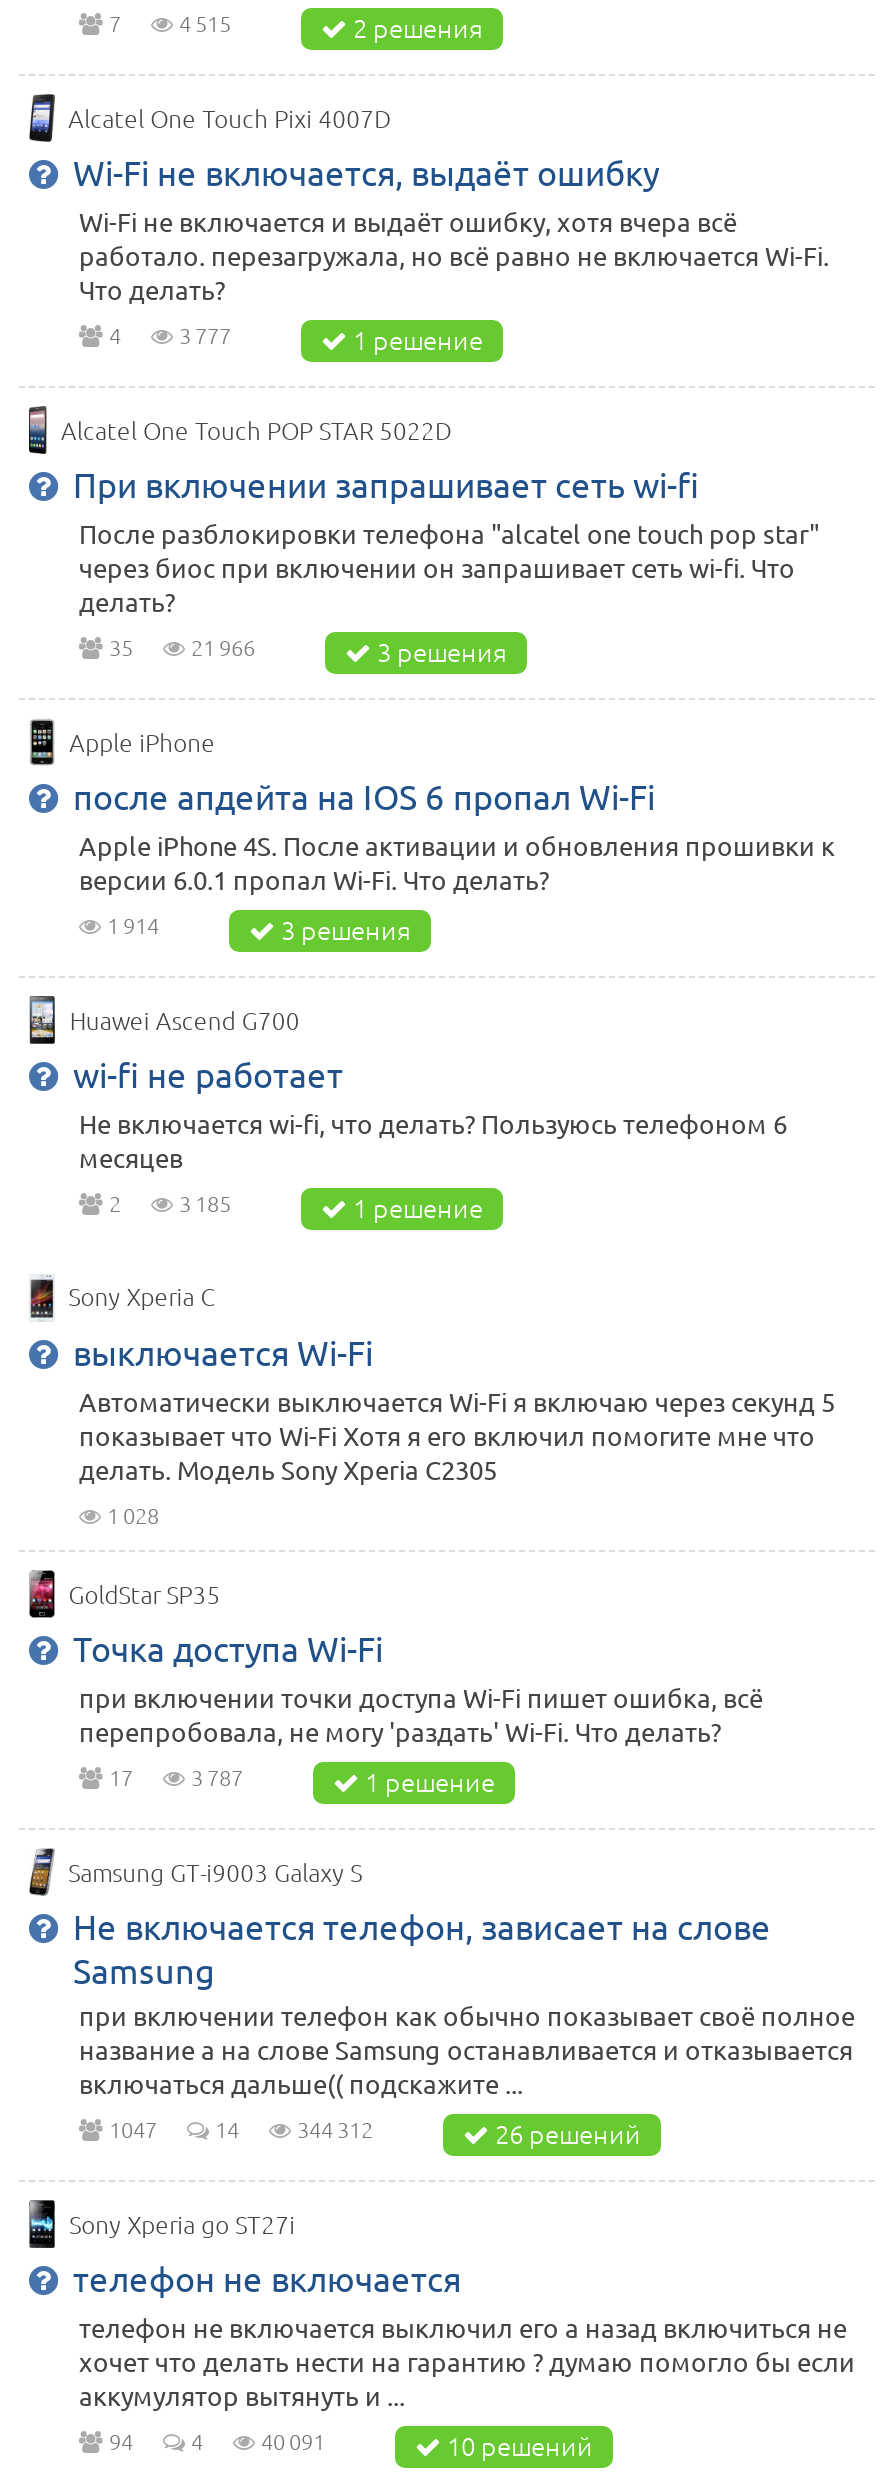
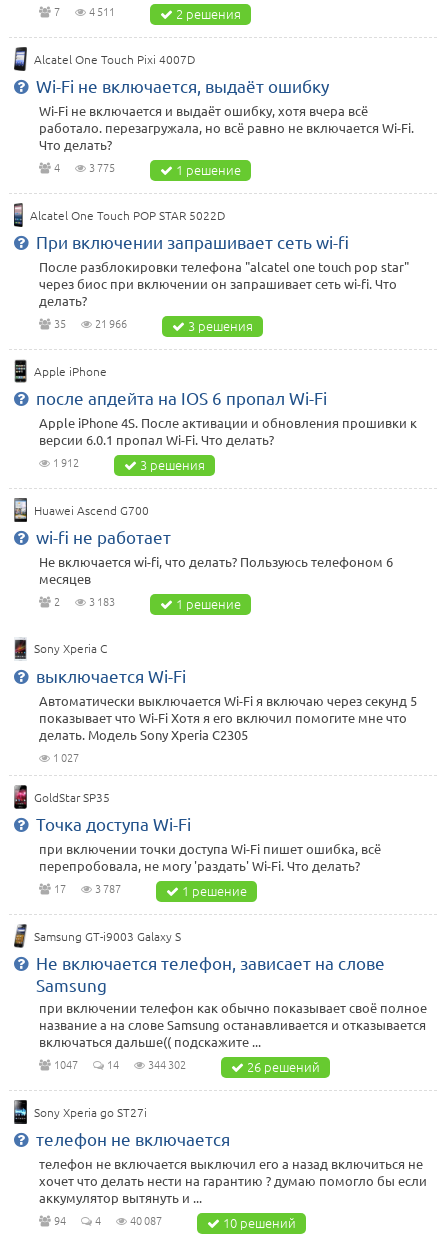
[103,6,231,38] 7 4 515 -> [51,3,115,19] 7 4 511
[103,318,231,350] 4 3 777 -> [51,159,115,175] 4 3 775
[101,909,159,941] 1 914 -> [50,454,79,470] 1 912
[103,1187,231,1219] 2 3 185 -> [51,593,115,609] 2 3 183
[101,1497,159,1529] 1 028 -> [50,749,79,765] 1 027
[103,2112,373,2144] 1047 14 344 312 -> [51,1056,186,1072] 1047 14 344 302
[103,2424,325,2456] 94 4 40 091 -> [51,1212,162,1228] 94 4 40 087

